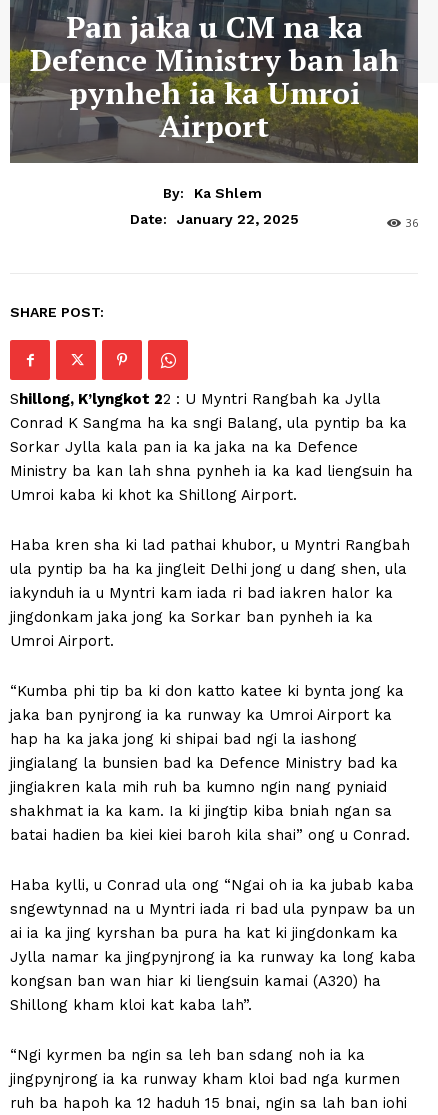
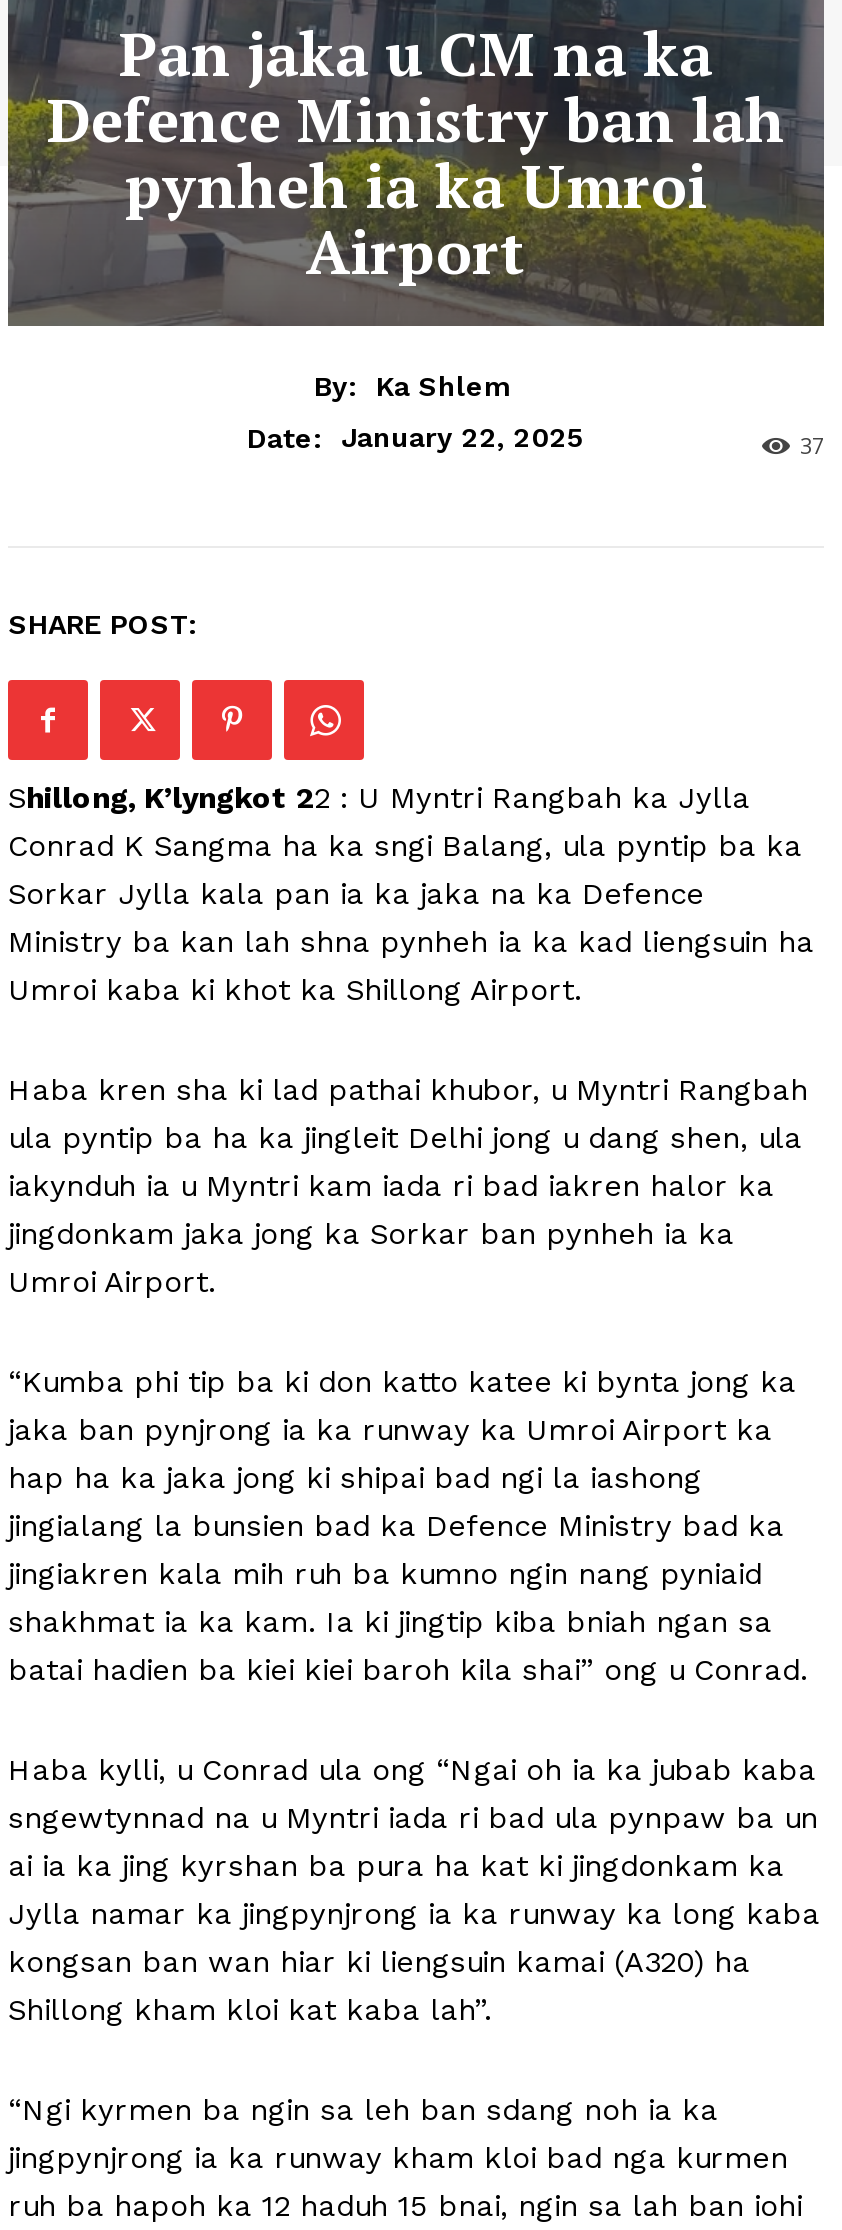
[406,215,418,230] 36 -> [800,430,824,460] 37

